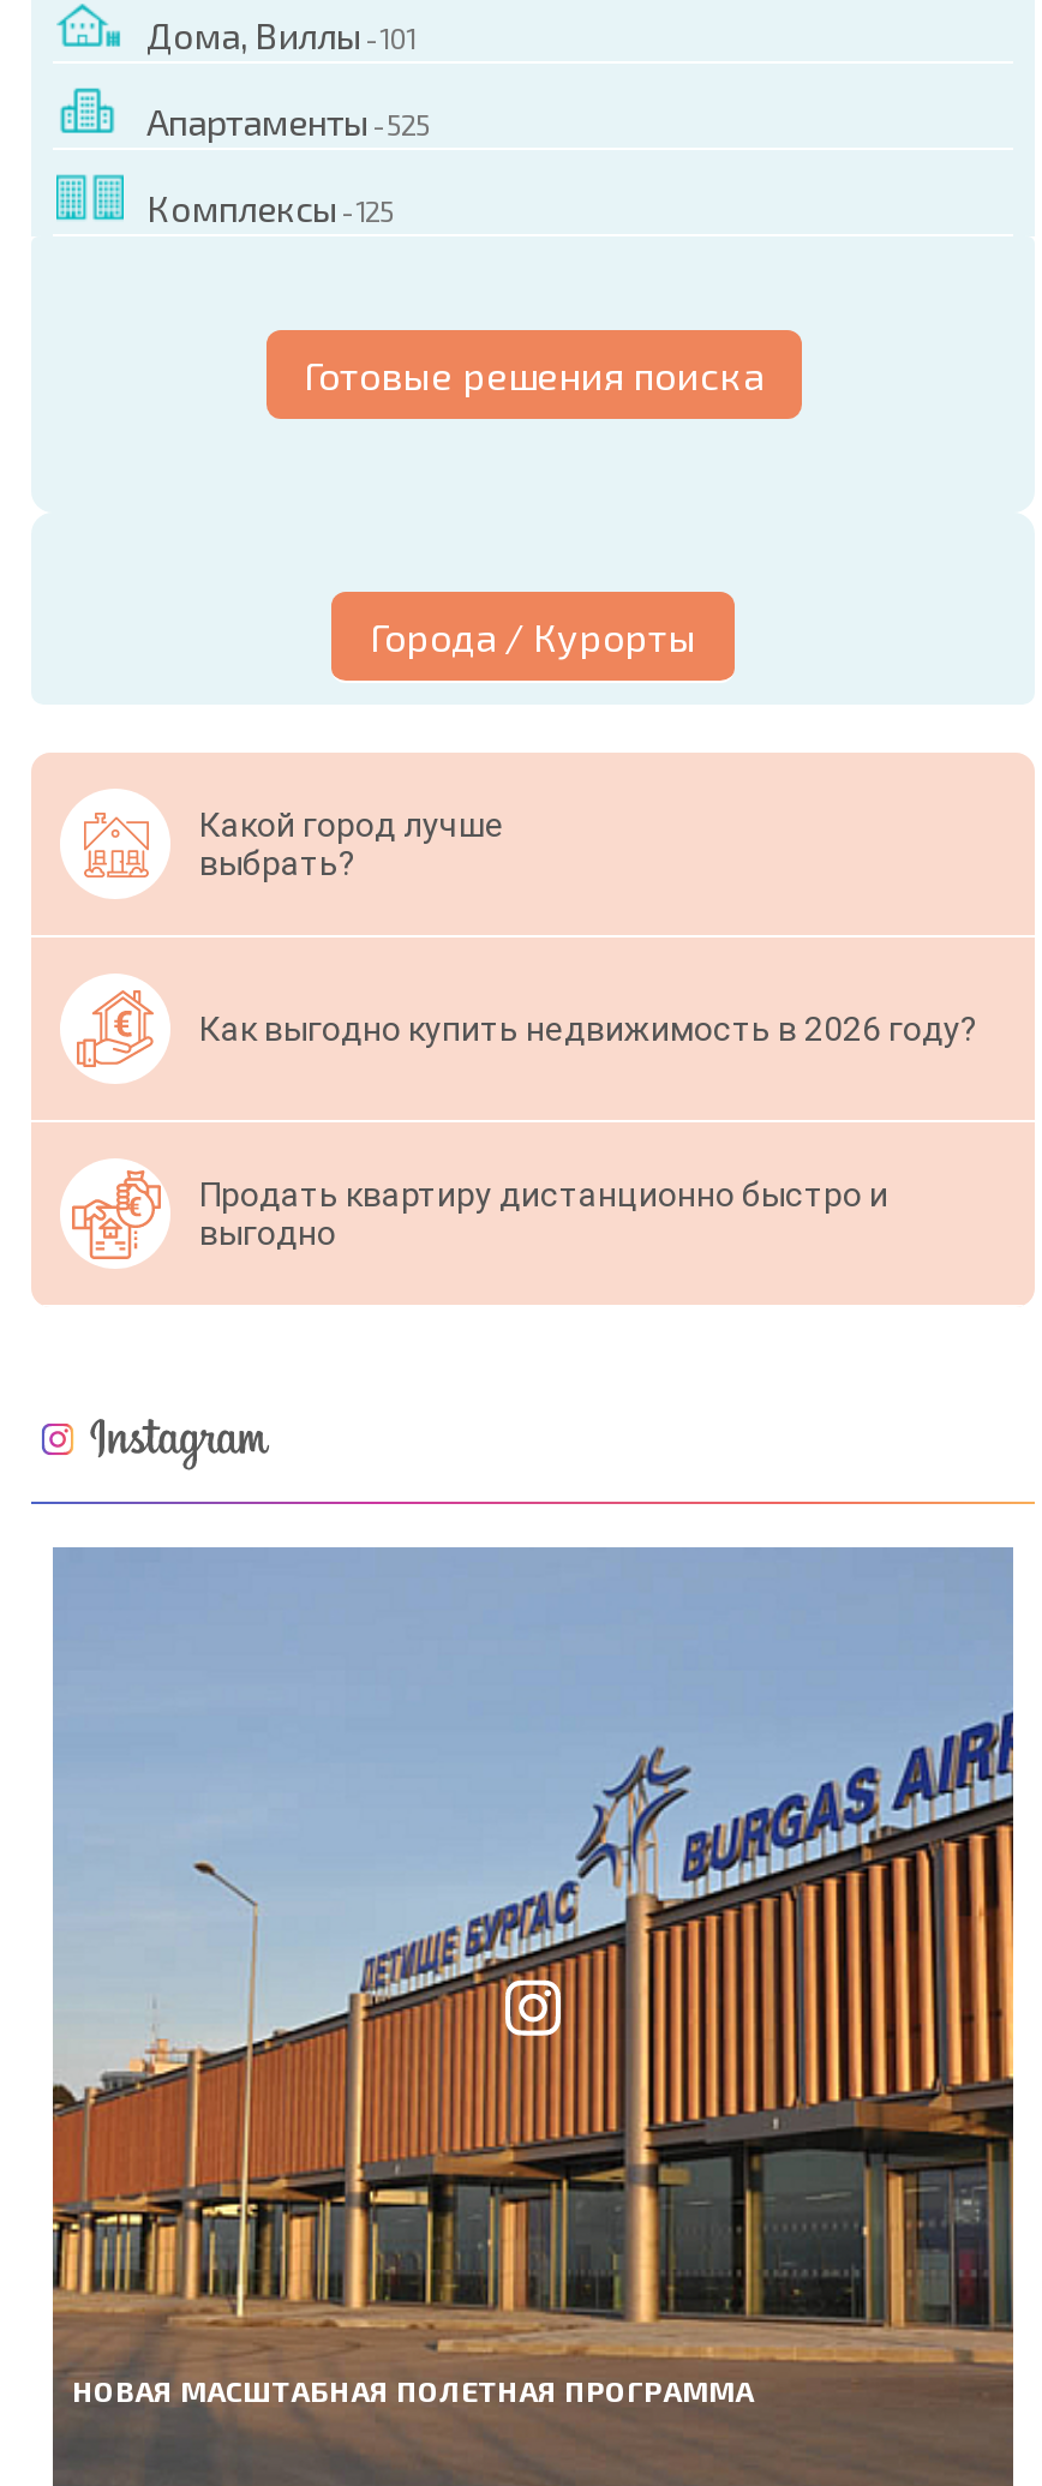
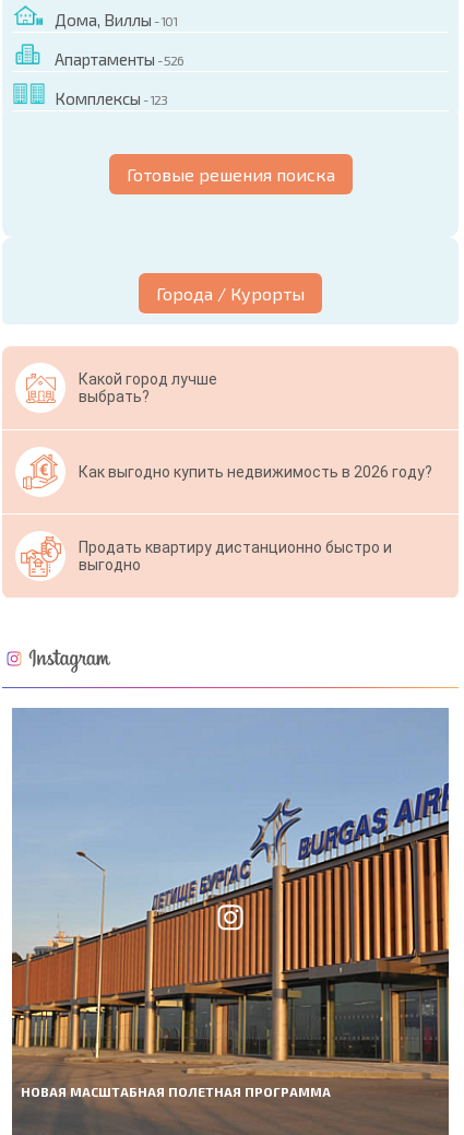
[146,100,430,143] Апартаменты - 525 -> [55,49,183,69] Апартаменты - 526
[146,186,394,229] Комплексы - 125 -> [55,88,167,108] Комплексы - 123

